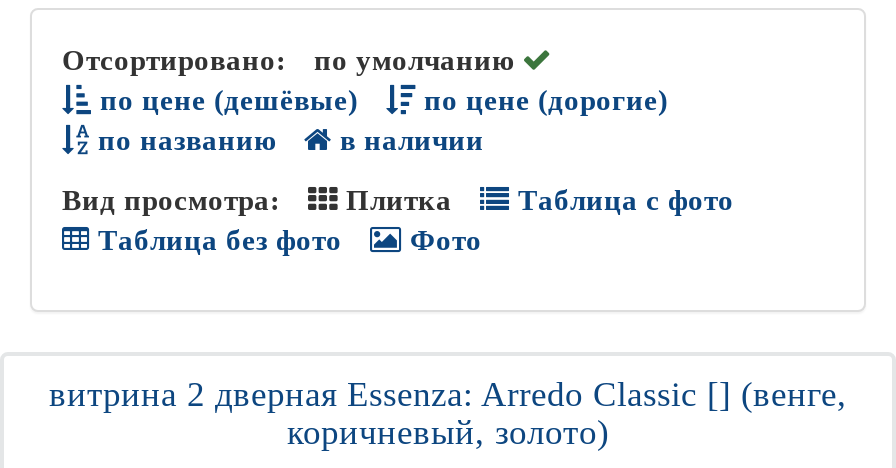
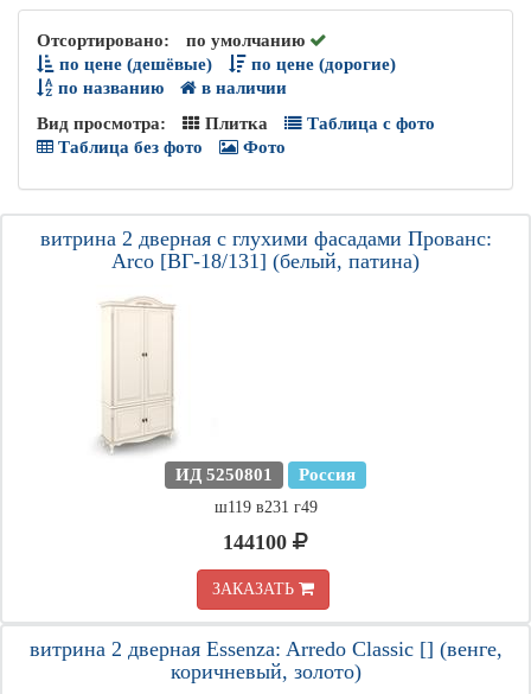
none -> [40,227,491,273] витрина 2 дверная с глухими фасадами Прованс: | Arco [ВГ-18/131] (белый, патина)
none -> [98,295,355,598] [image] | ИД 5250801 | Россия | ш119 в231 г49 | 144100 | ЗАКАЗАТЬ

